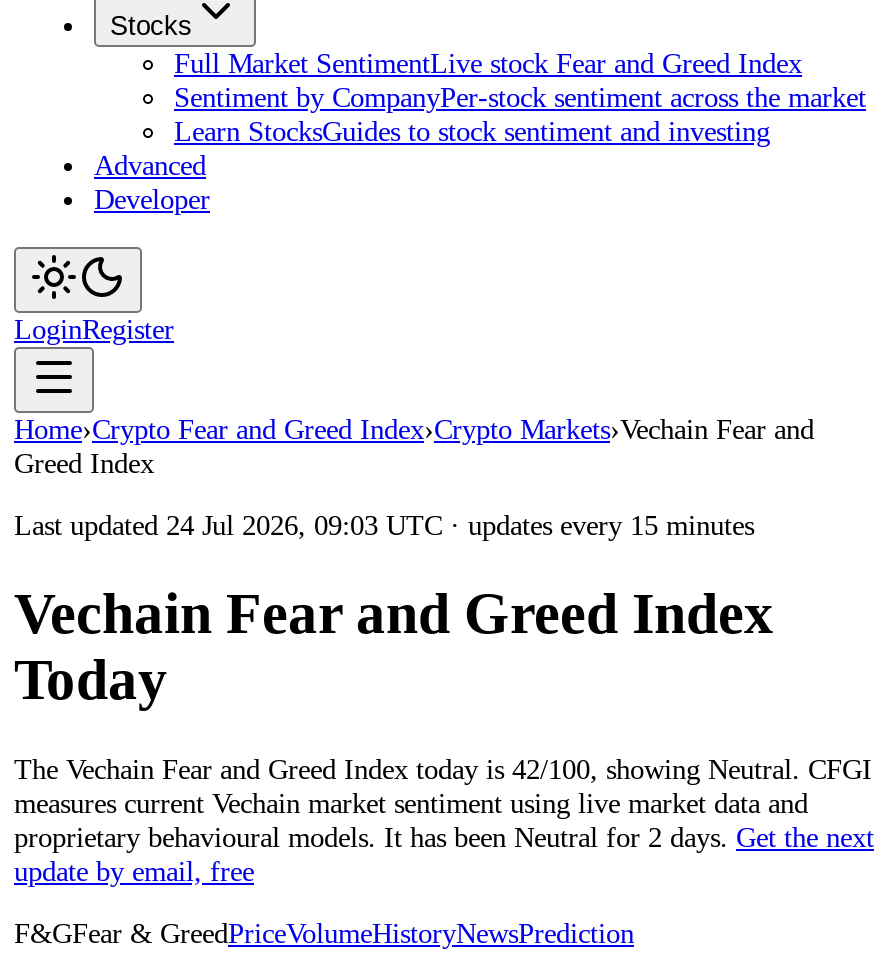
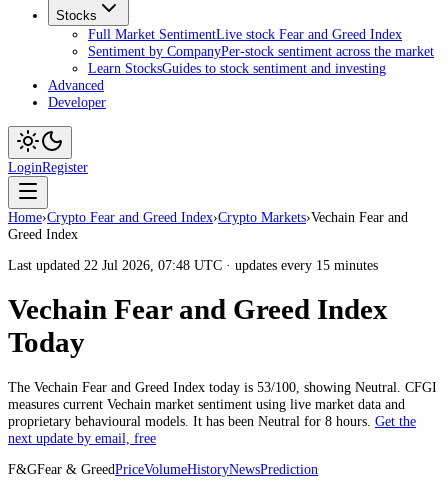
[14,509,754,541] Last updated 24 Jul 2026, 09:03 UTC · updates every 15 minutes -> [8,257,378,273] Last updated 22 Jul 2026, 07:48 UTC · updates every 15 minutes
[14,752,872,784] The Vechain Fear and Greed Index today is 42/100, showing Neutral. CFGI -> [8,379,437,395] The Vechain Fear and Greed Index today is 53/100, showing Neutral. CFGI
[14,820,874,886] proprietary behavioural models. It has been Neutral for 2 days. Get the next | update by email, free -> [8,413,416,446] proprietary behavioural models. It has been Neutral for 8 hours. Get the | next update by email, free

